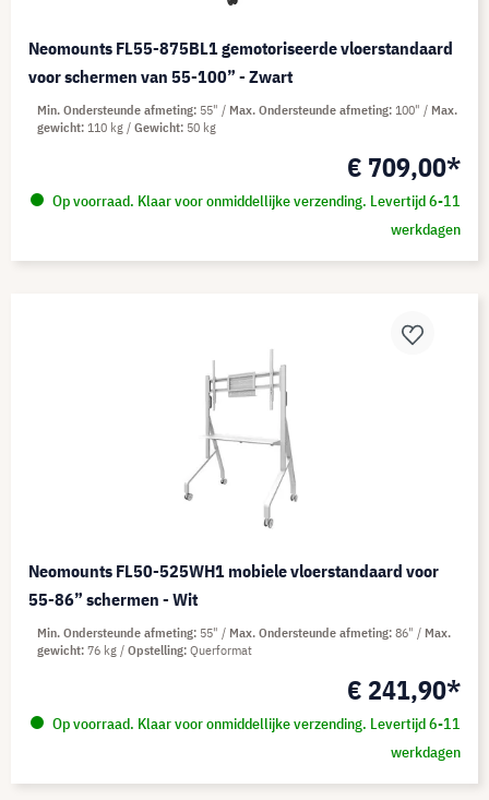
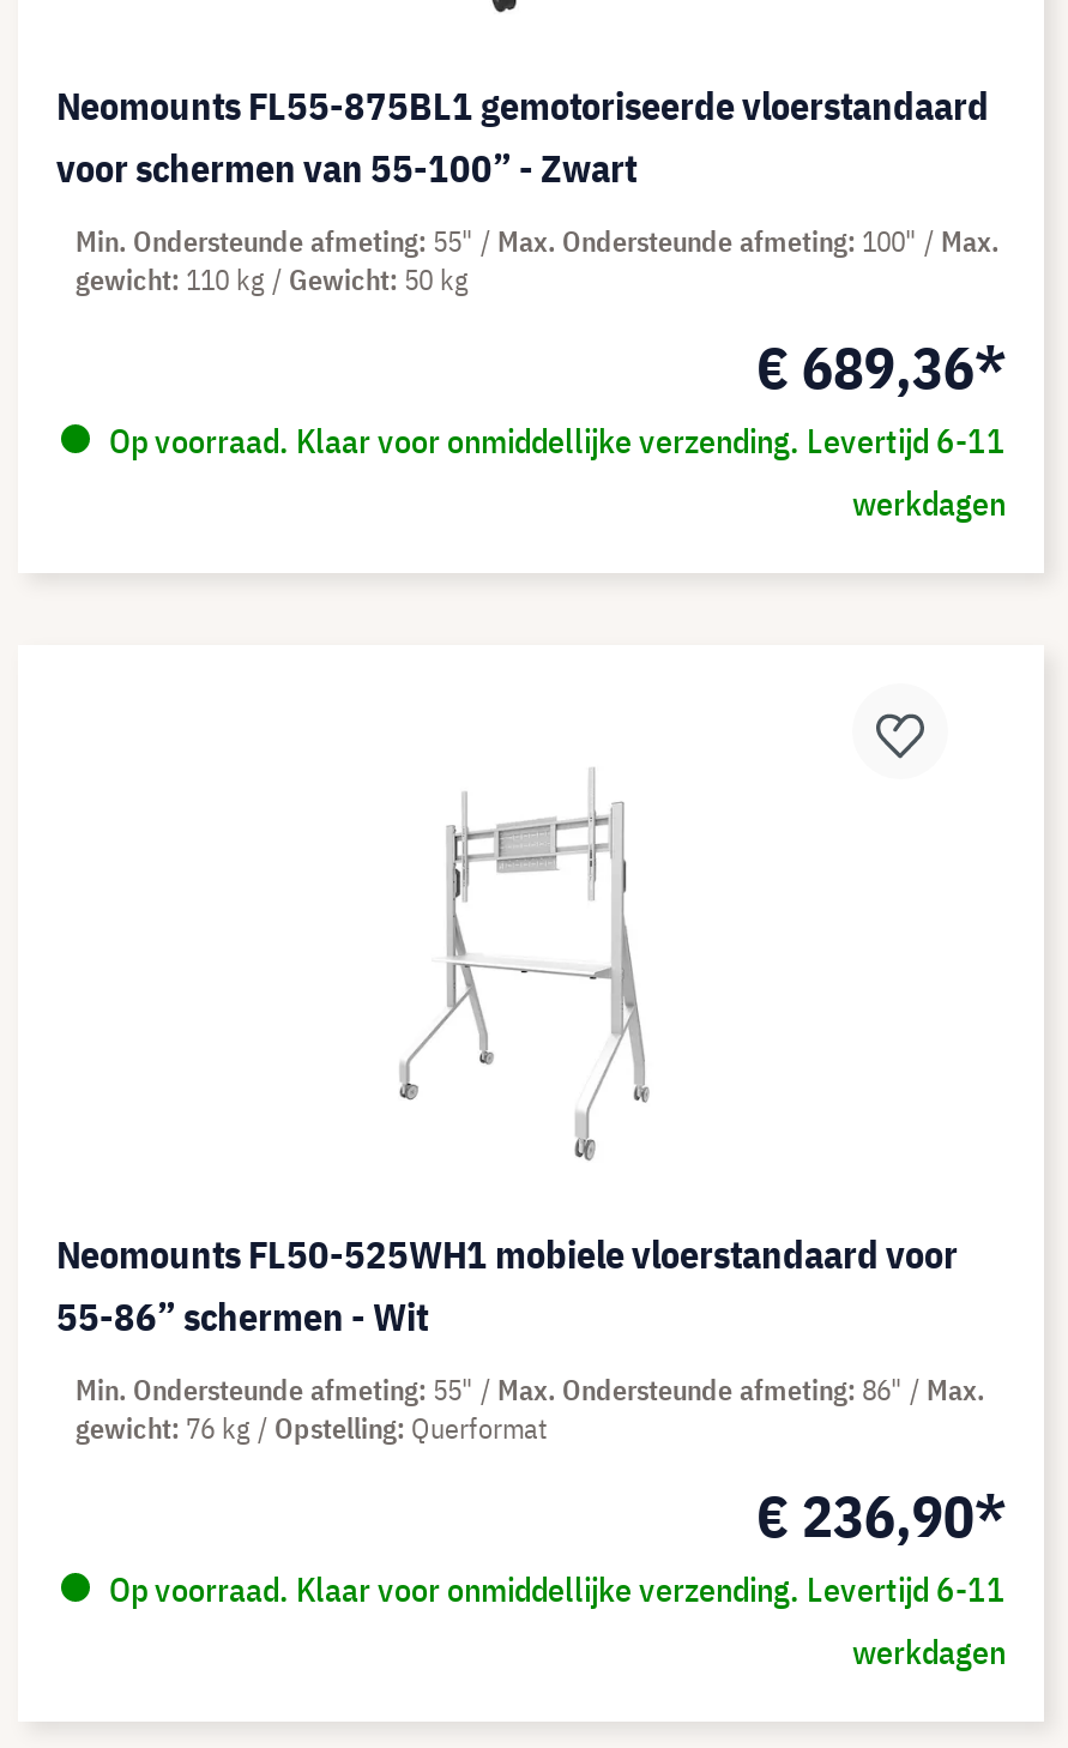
[347,150,461,184] € 709,00* -> [756,328,1006,405] € 689,36*
[347,672,461,707] € 241,90* -> [756,1477,1006,1554] € 236,90*

